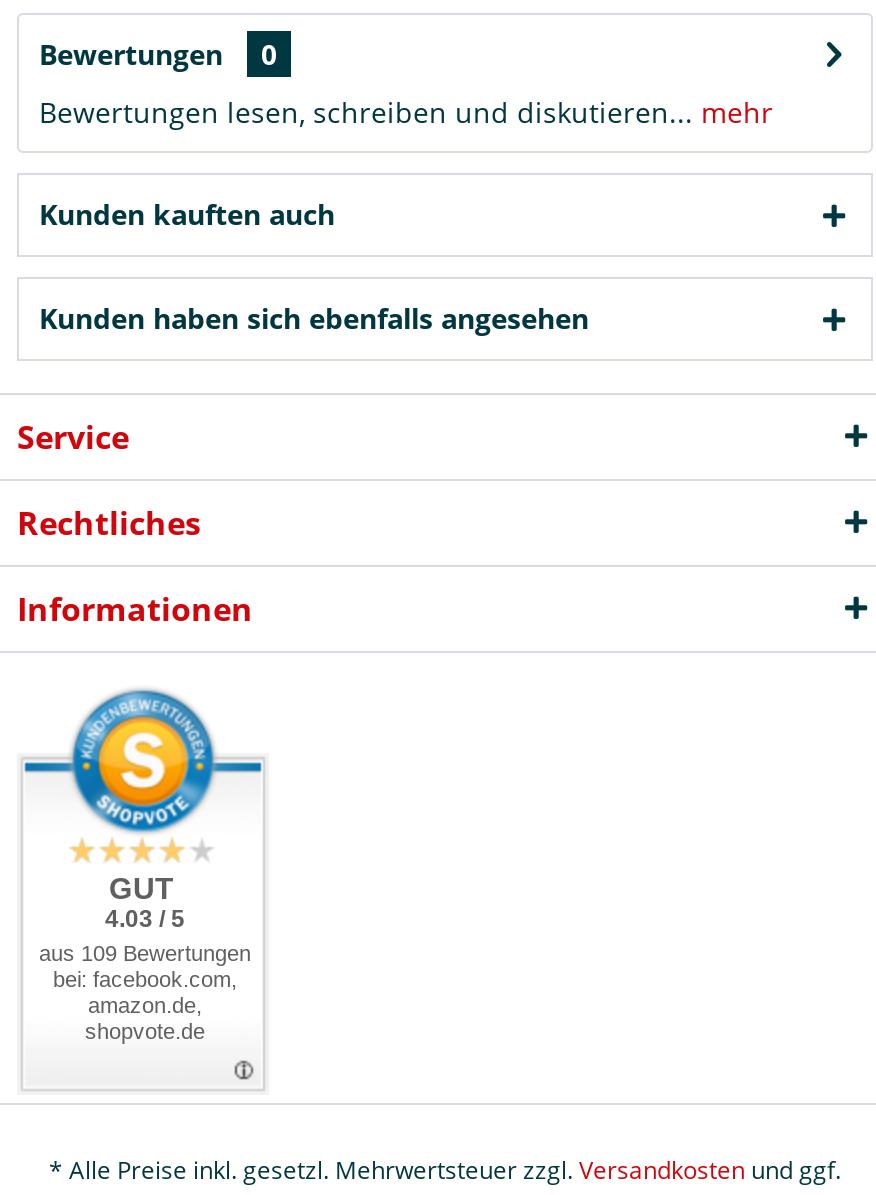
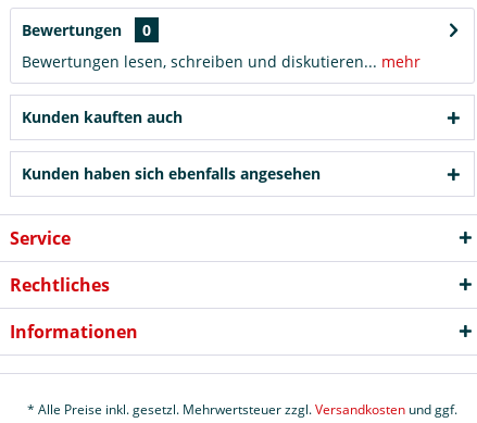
[19,689,267,1043] [image] | GUT | 4.03 / 5 | aus 109 Bewertungen | bei: facebook.com, | amazon.de, | shopvote.de -> none

